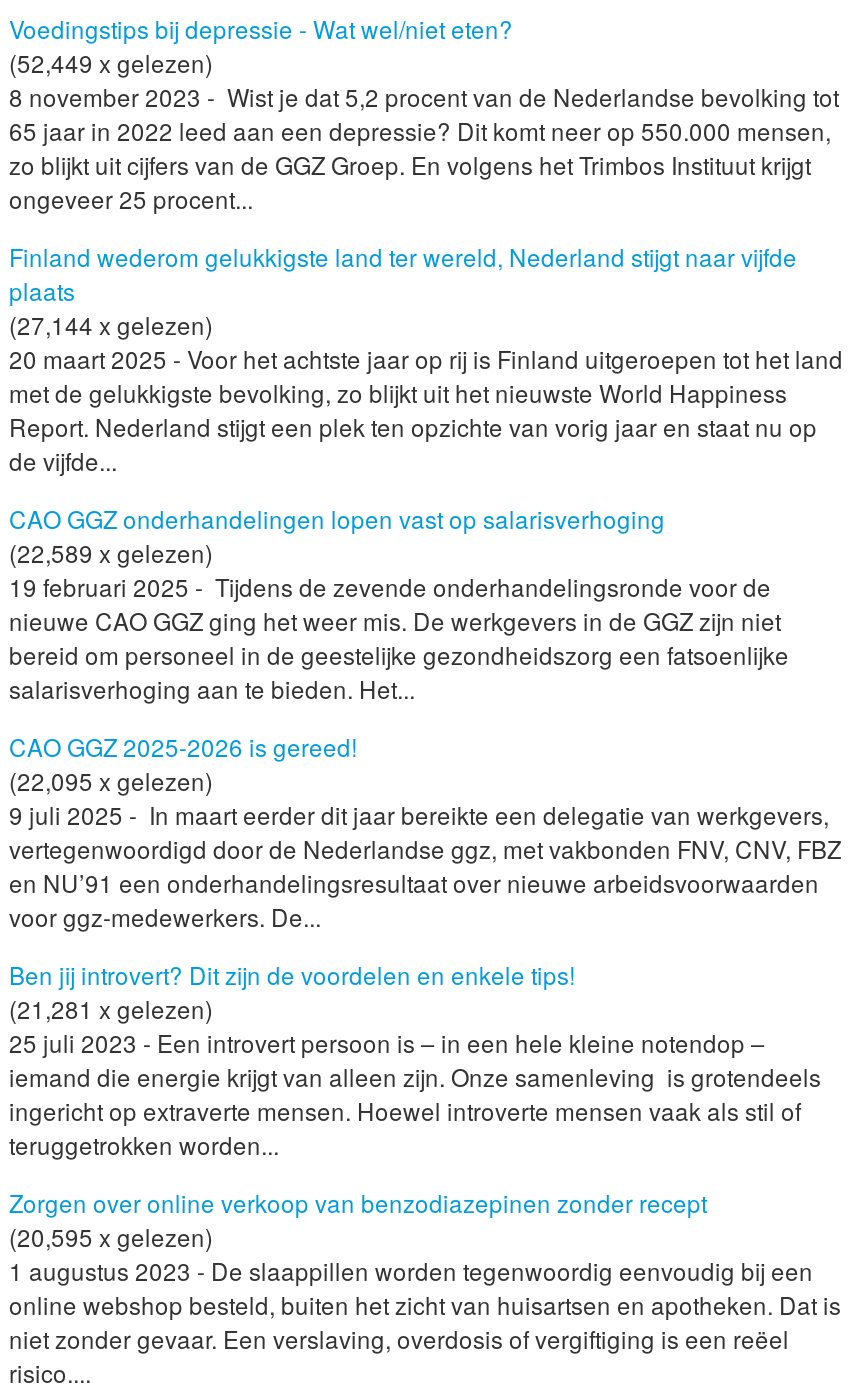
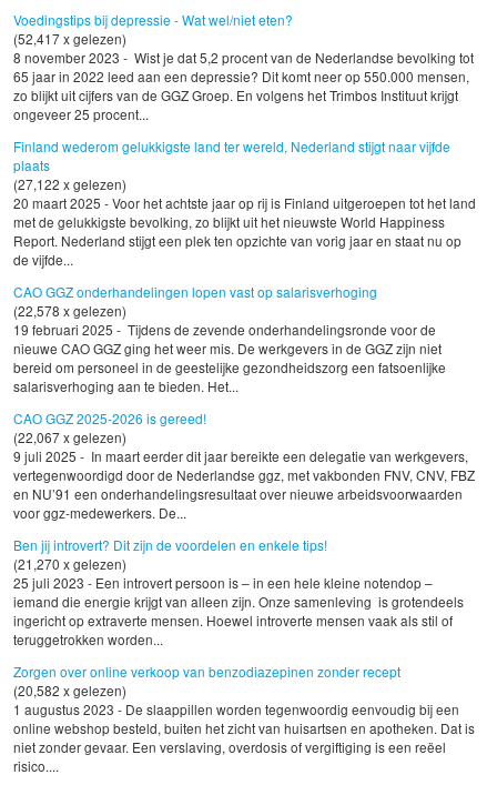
[9,46,213,80] (52,449 x gelezen) -> [13,29,126,48] (52,417 x gelezen)
[9,308,213,342] (27,144 x gelezen) -> [13,175,126,194] (27,122 x gelezen)
[9,535,213,569] (22,589 x gelezen) -> [13,301,126,320] (22,578 x gelezen)
[9,763,213,797] (22,095 x gelezen) -> [13,428,126,446] (22,067 x gelezen)
[9,991,213,1025] (21,281 x gelezen) -> [13,554,126,573] (21,270 x gelezen)
[9,1219,213,1253] (20,595 x gelezen) -> [13,680,126,699] (20,582 x gelezen)

